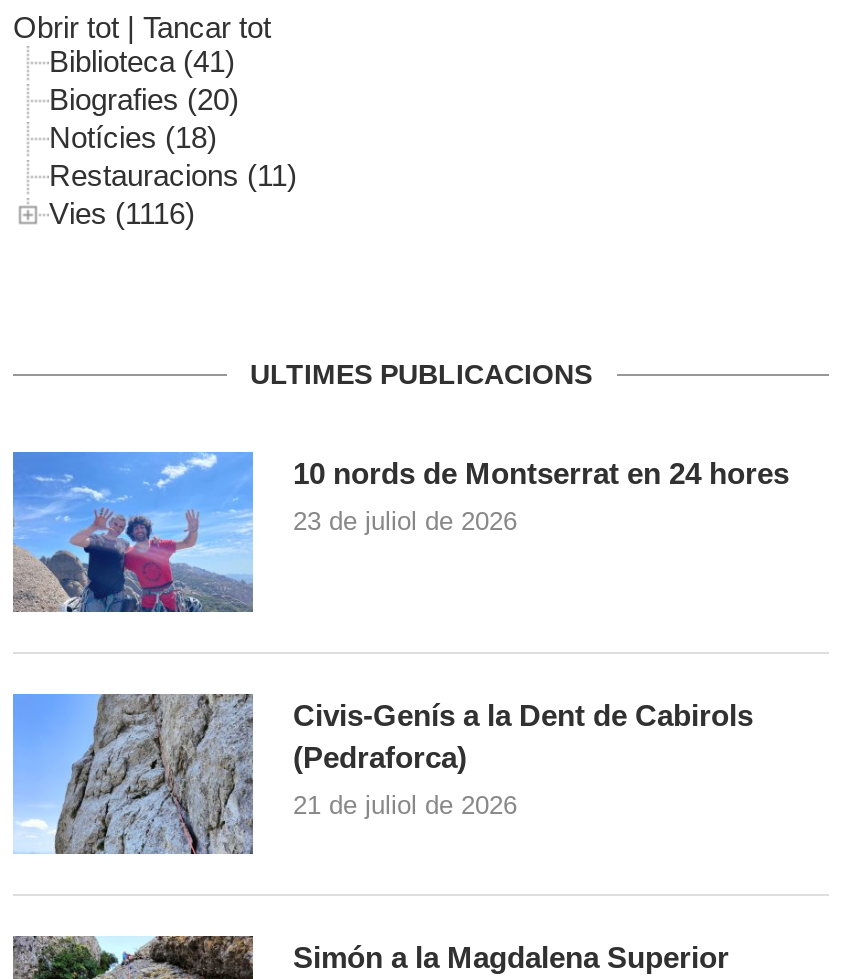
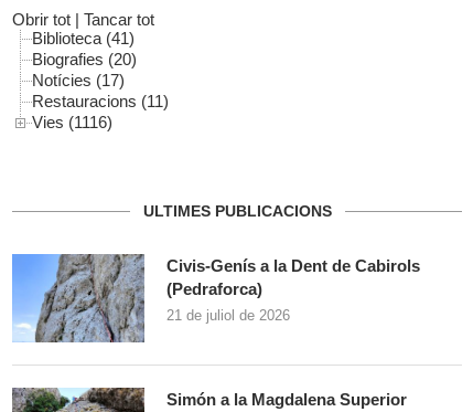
[49,120,217,154] Notícies (18) -> [32,71,125,90] Notícies (17)
[11,451,789,613] [image] | 10 nords de Montserrat en 24 hores | 23 de juliol de 2026 -> none

